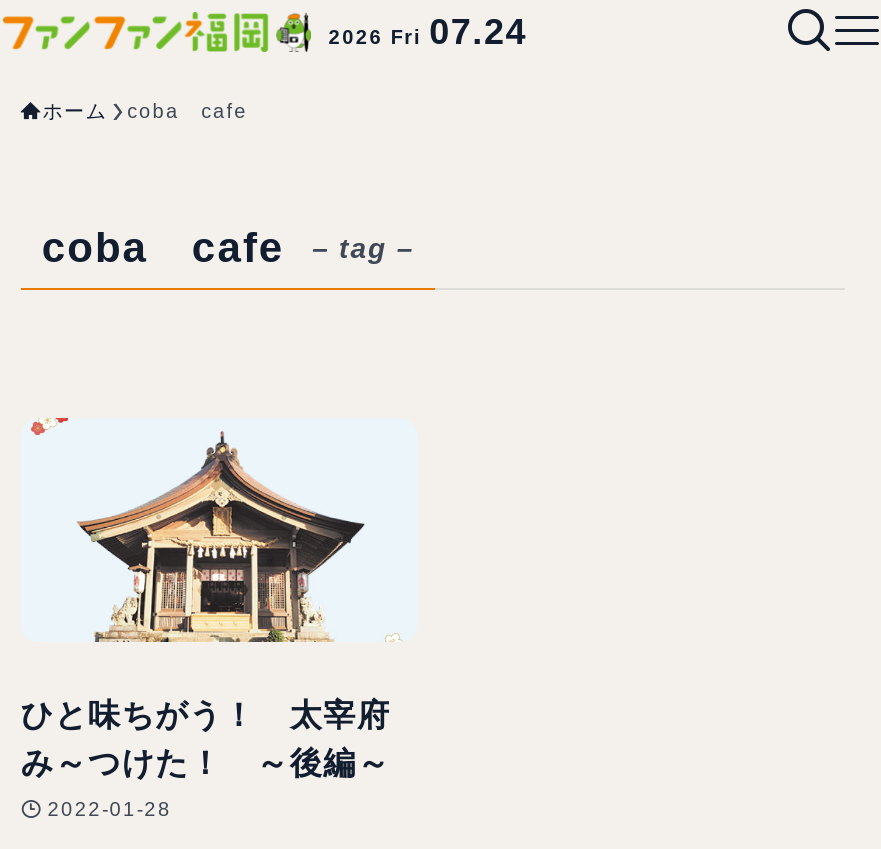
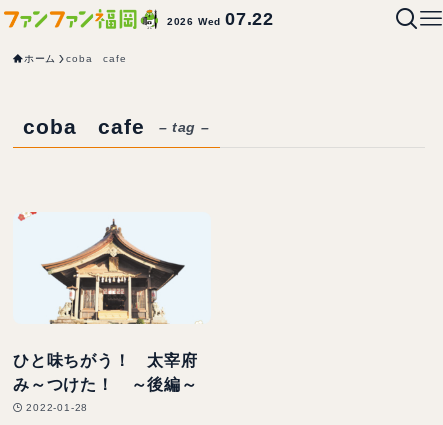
[329,12,527,52] 2026 Fri 07.24 -> [167,9,274,29] 2026 Wed 07.22

